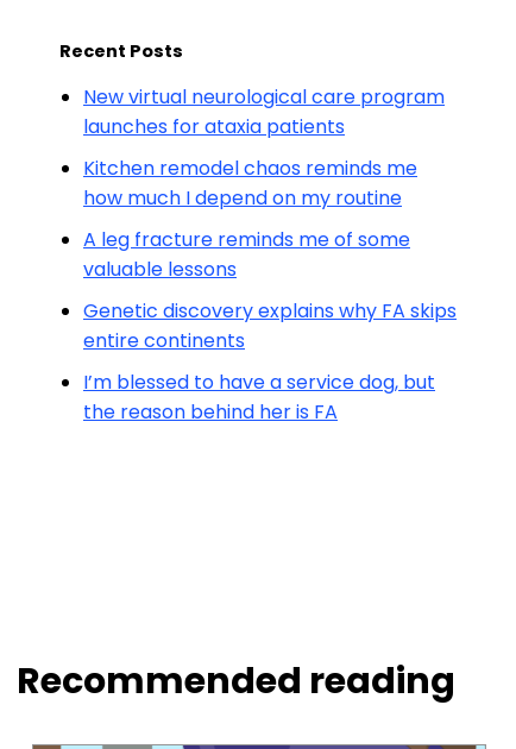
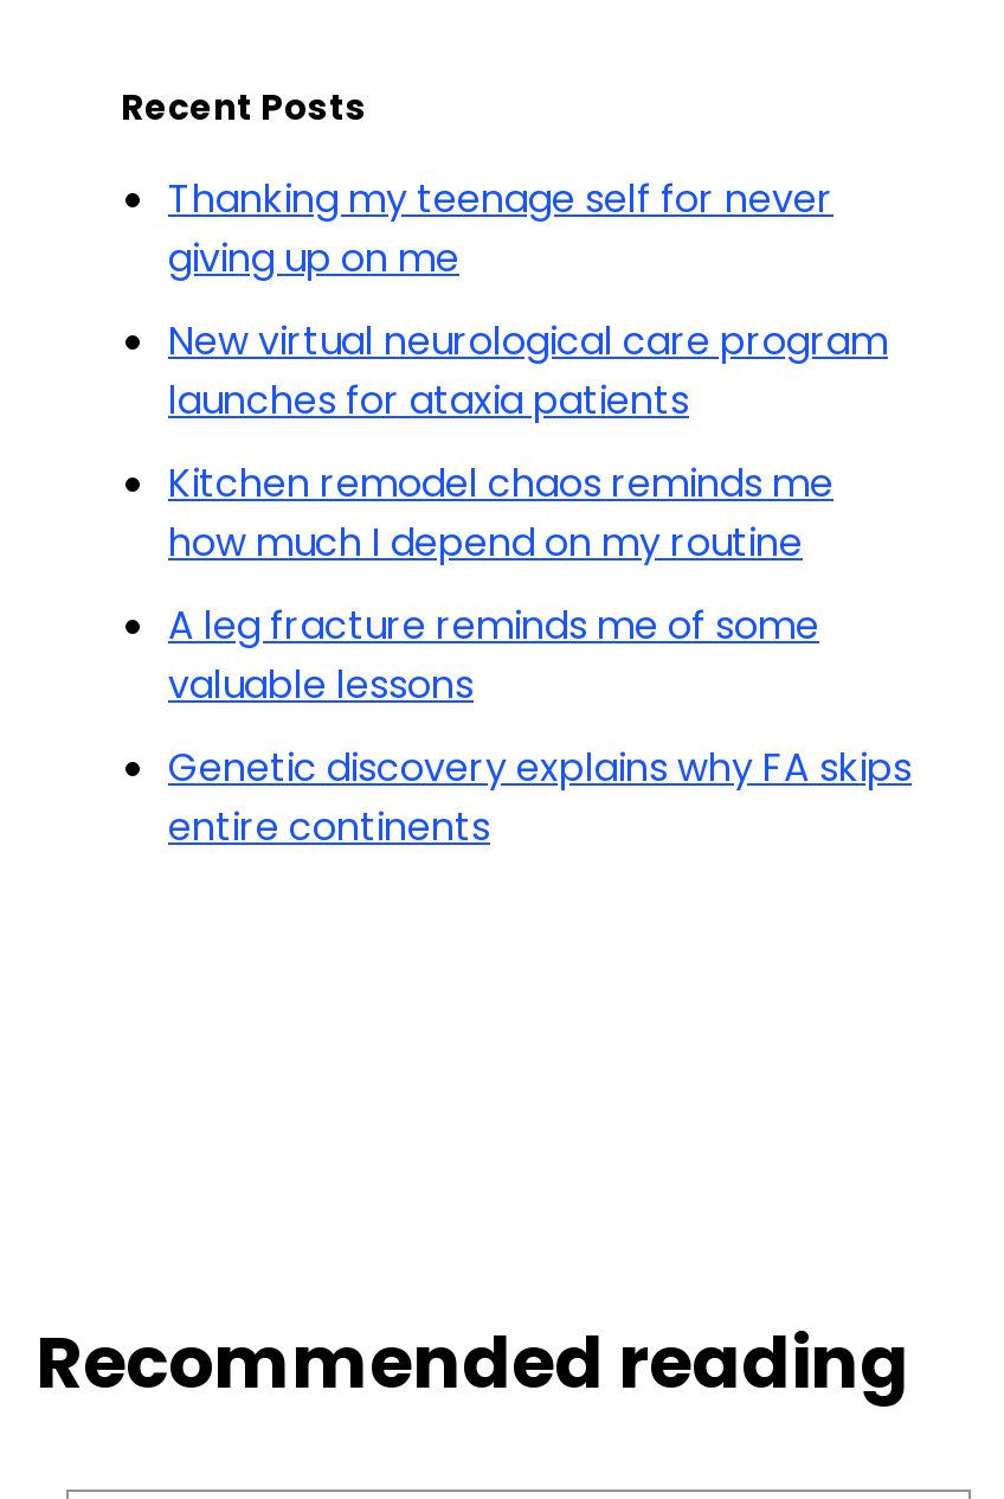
none -> [168,172,834,286] Thanking my teenage self for never | giving up on me
moved [83,83,457,355] -> [168,314,912,855]: New virtual neurological care program | launches for ataxia patients | Kitchen remodel chaos reminds me | how much I depend on my routine | A leg fracture reminds me of some | valuable lessons | Genetic discovery explains why FA skips | entire continents
[83,369,435,426] I’m blessed to have a service dog, but | the reason behind her is FA -> none

